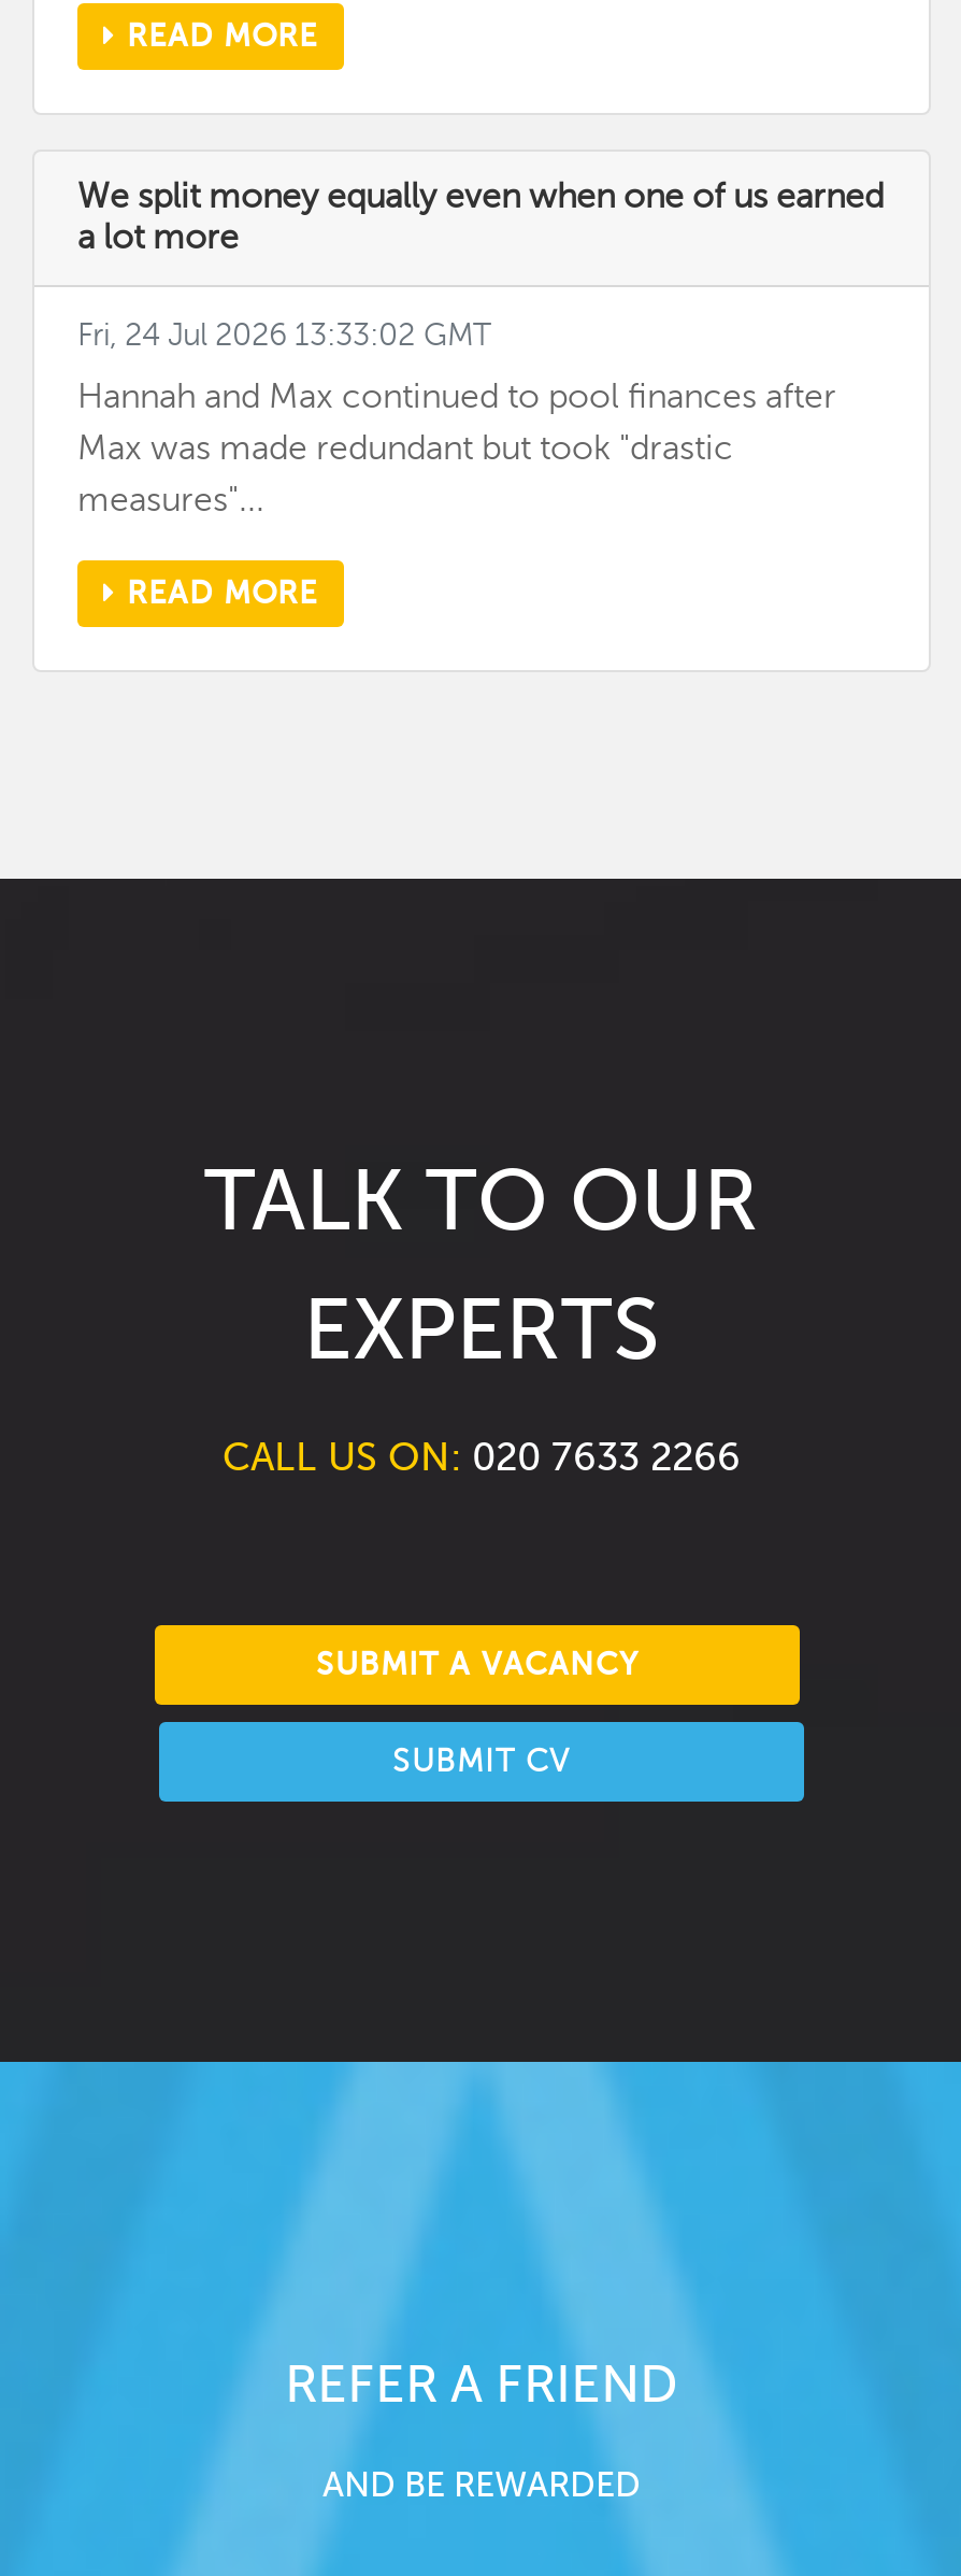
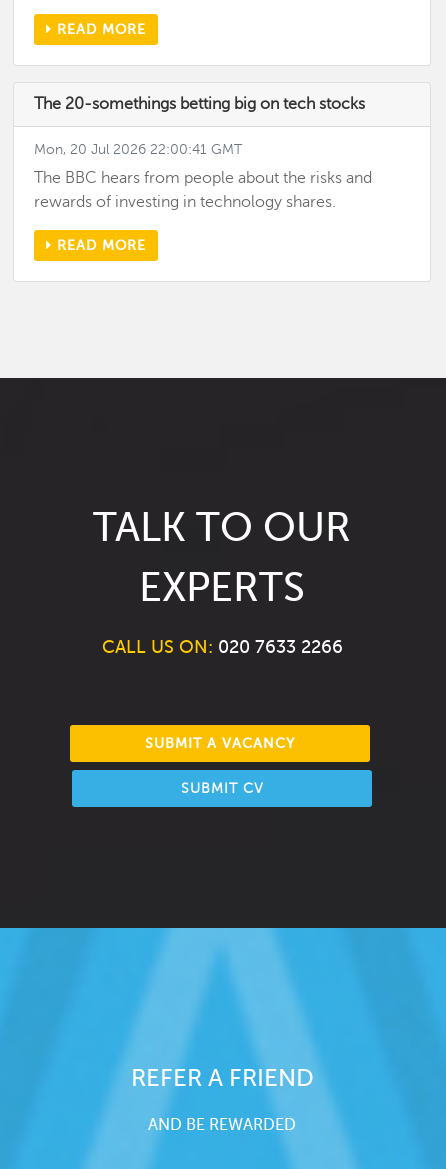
[77,177,884,257] We split money equally even when one of us earned | a lot more -> [34,95,365,113] The 20-somethings betting big on tech stocks
[77,317,490,352] Fri, 24 Jul 2026 13:33:02 GMT -> [34,141,242,157] Mon, 20 Jul 2026 22:00:41 GMT
[77,378,836,520] Hannah and Max continued to pool finances after | Max was made redundant but took "drastic | measures"... -> [34,169,372,211] The BBC hears from people about the risks and | rewards of investing in technology shares.

